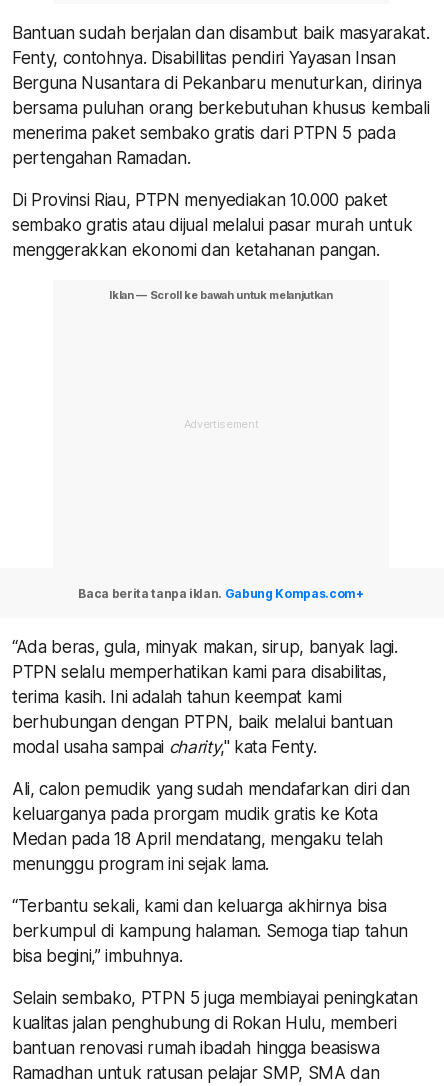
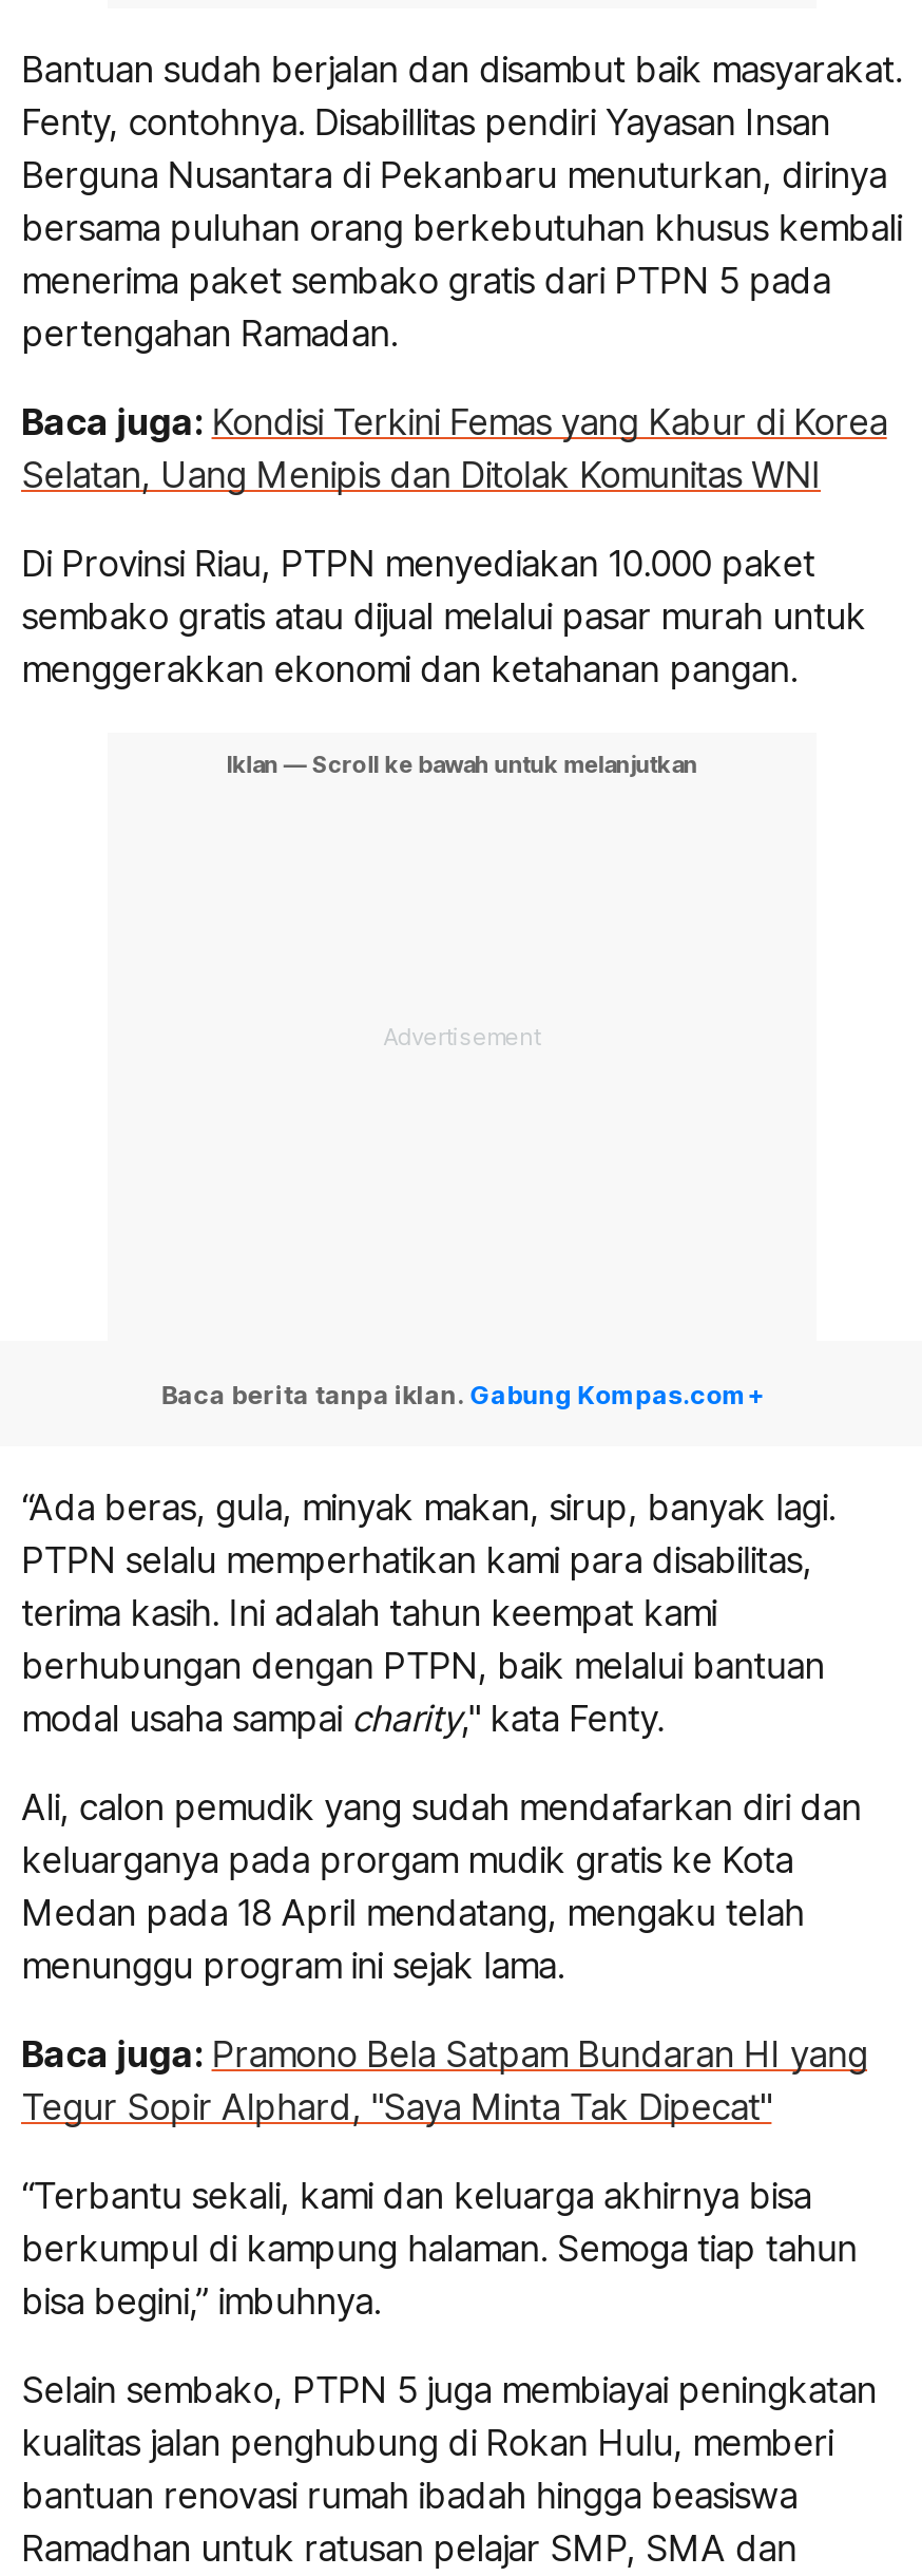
none -> [21,401,887,496] Baca juga: Kondisi Terkini Femas yang Kabur di Korea | Selatan, Uang Menipis dan Ditolak Komunitas WNI
none -> [21,2034,867,2129] Baca juga: Pramono Bela Satpam Bundaran HI yang | Tegur Sopir Alphard, "Saya Minta Tak Dipecat"

